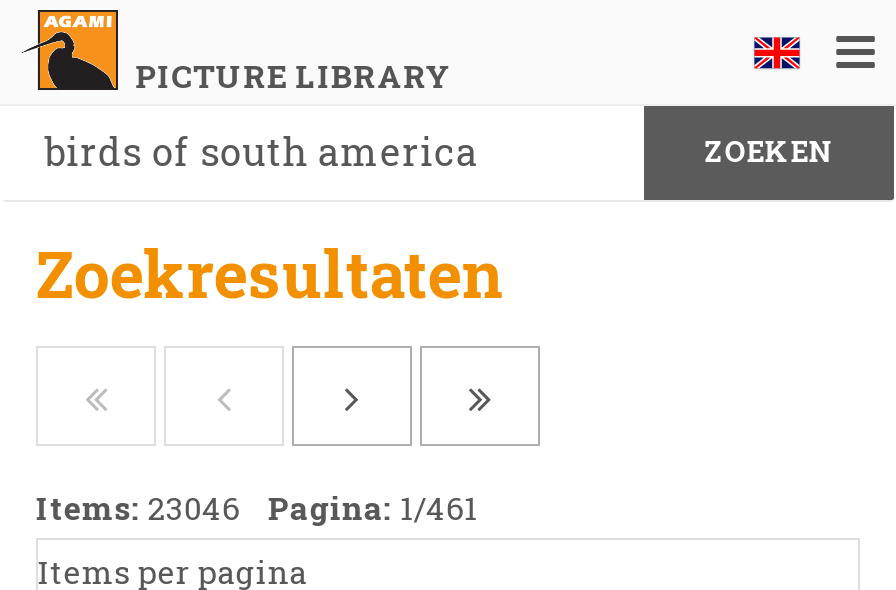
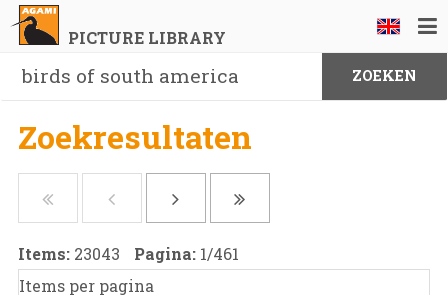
[36,486,478,528] Items: 23046 Pagina: 1/461 -> [18,243,239,264] Items: 23043 Pagina: 1/461

